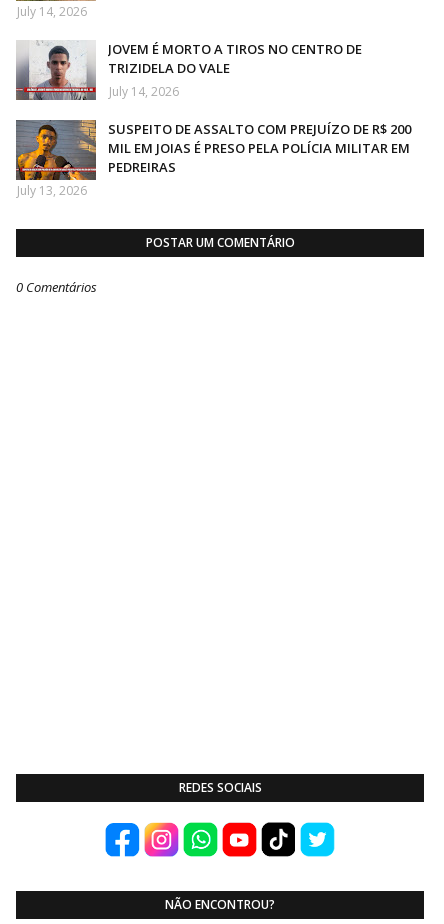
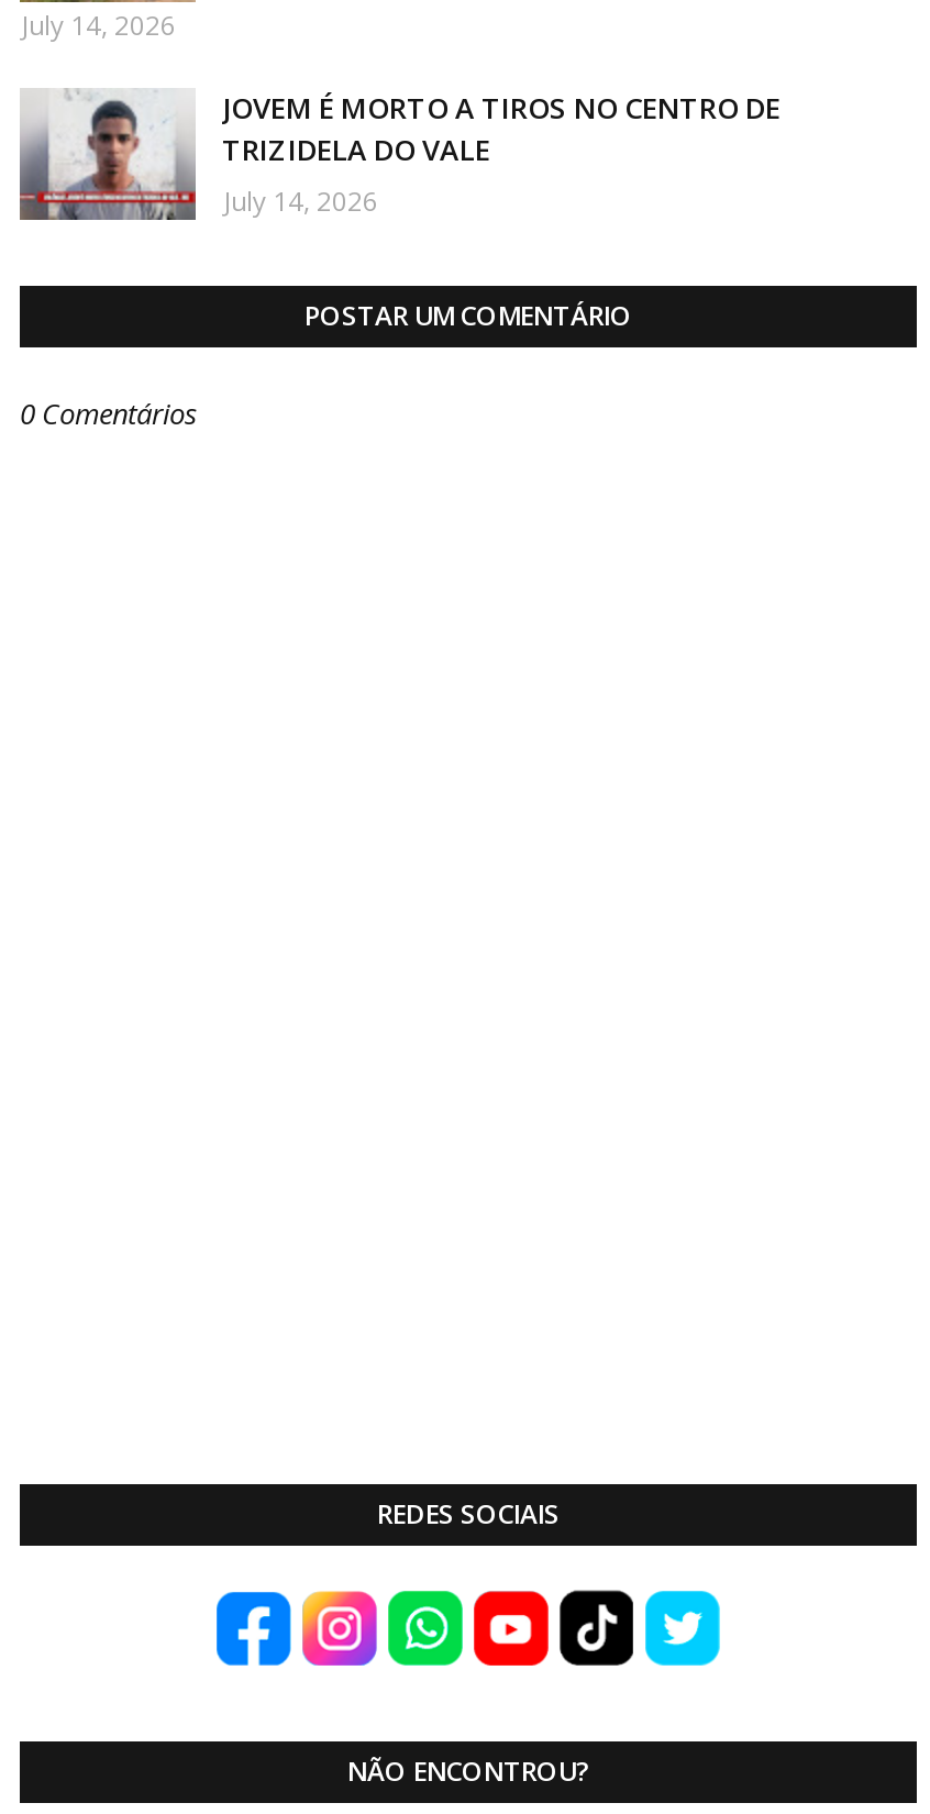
[15,119,411,199] [image] | SUSPEITO DE ASSALTO COM PREJUÍZO DE R$ 200 | MIL EM JOIAS É PRESO PELA POLÍCIA MILITAR EM | PEDREIRAS | July 13, 2026 -> none

